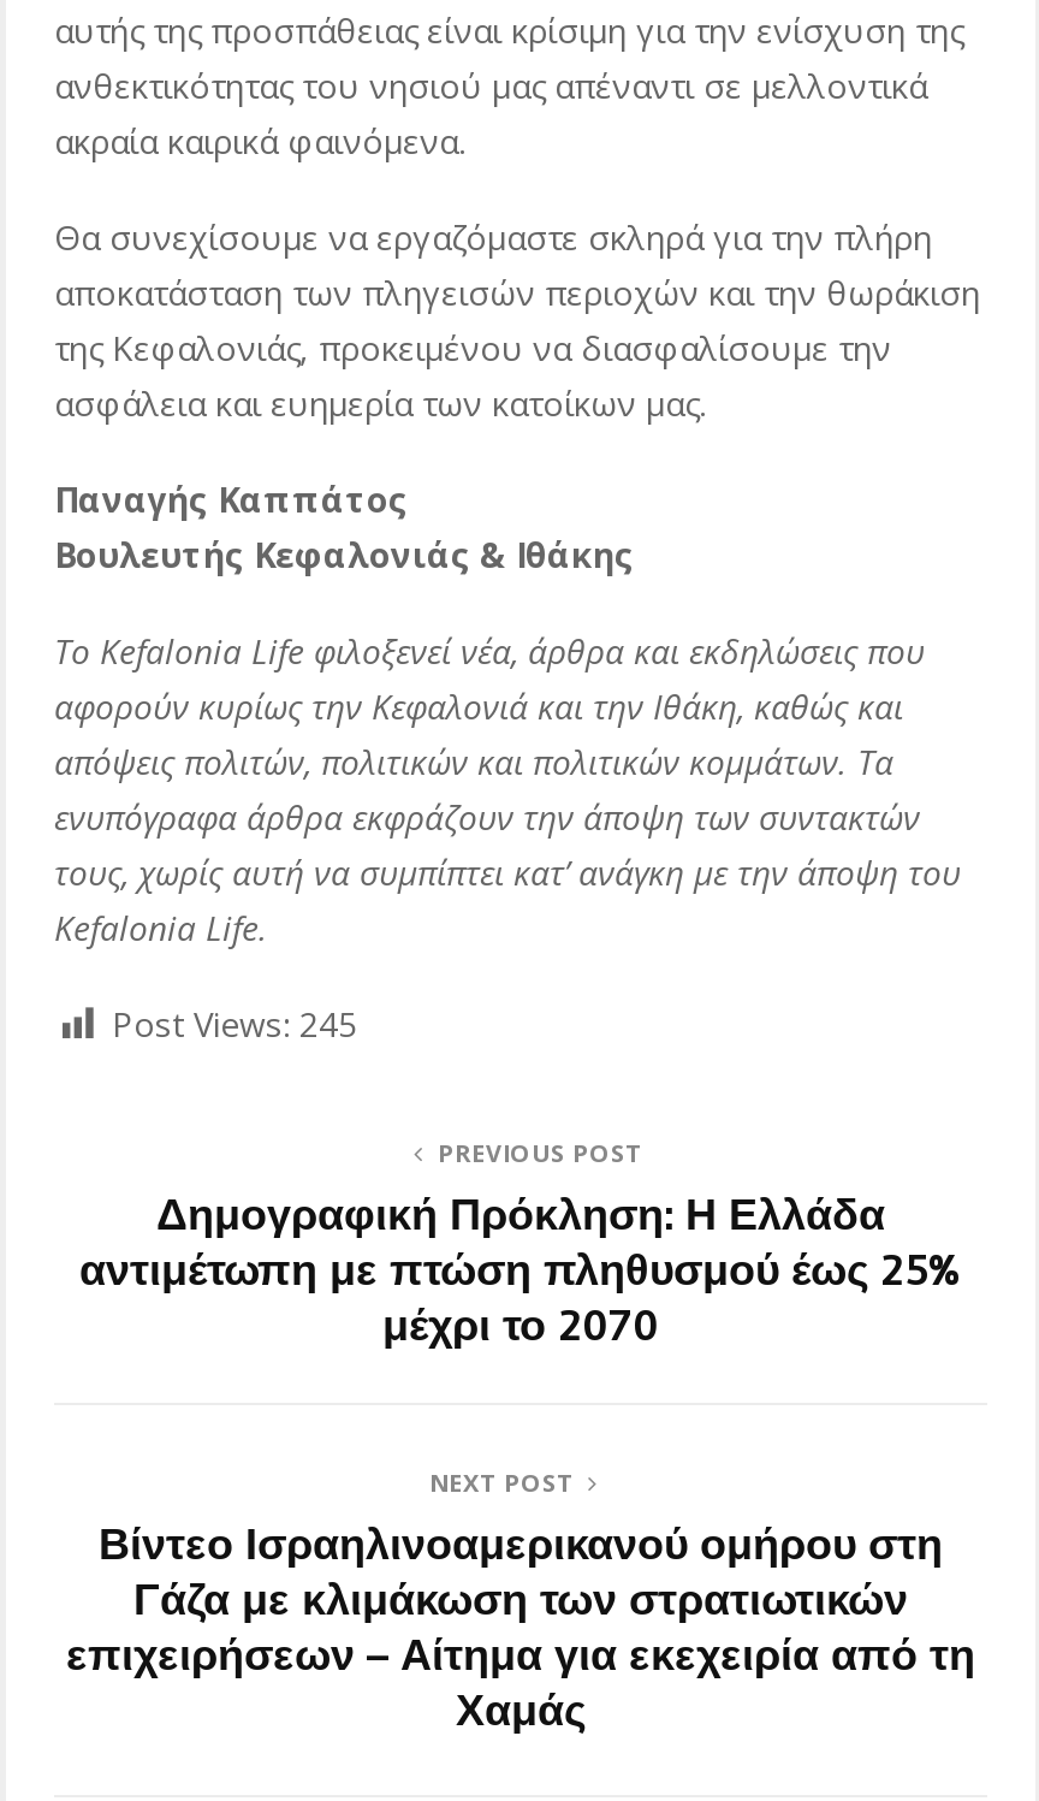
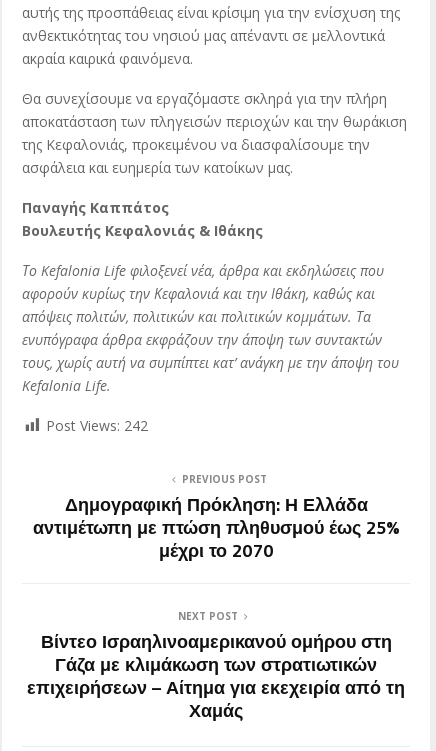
[112,1001,357,1047] Post Views: 245 -> [46,416,148,435] Post Views: 242

